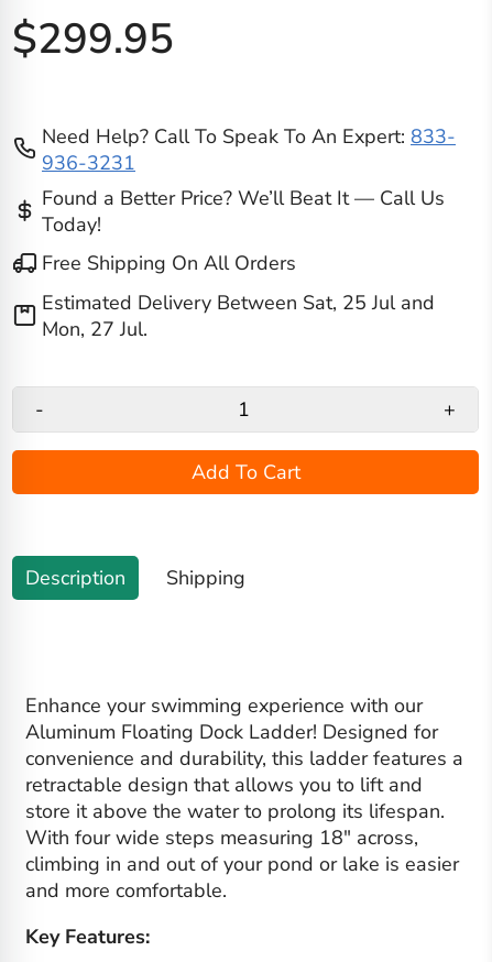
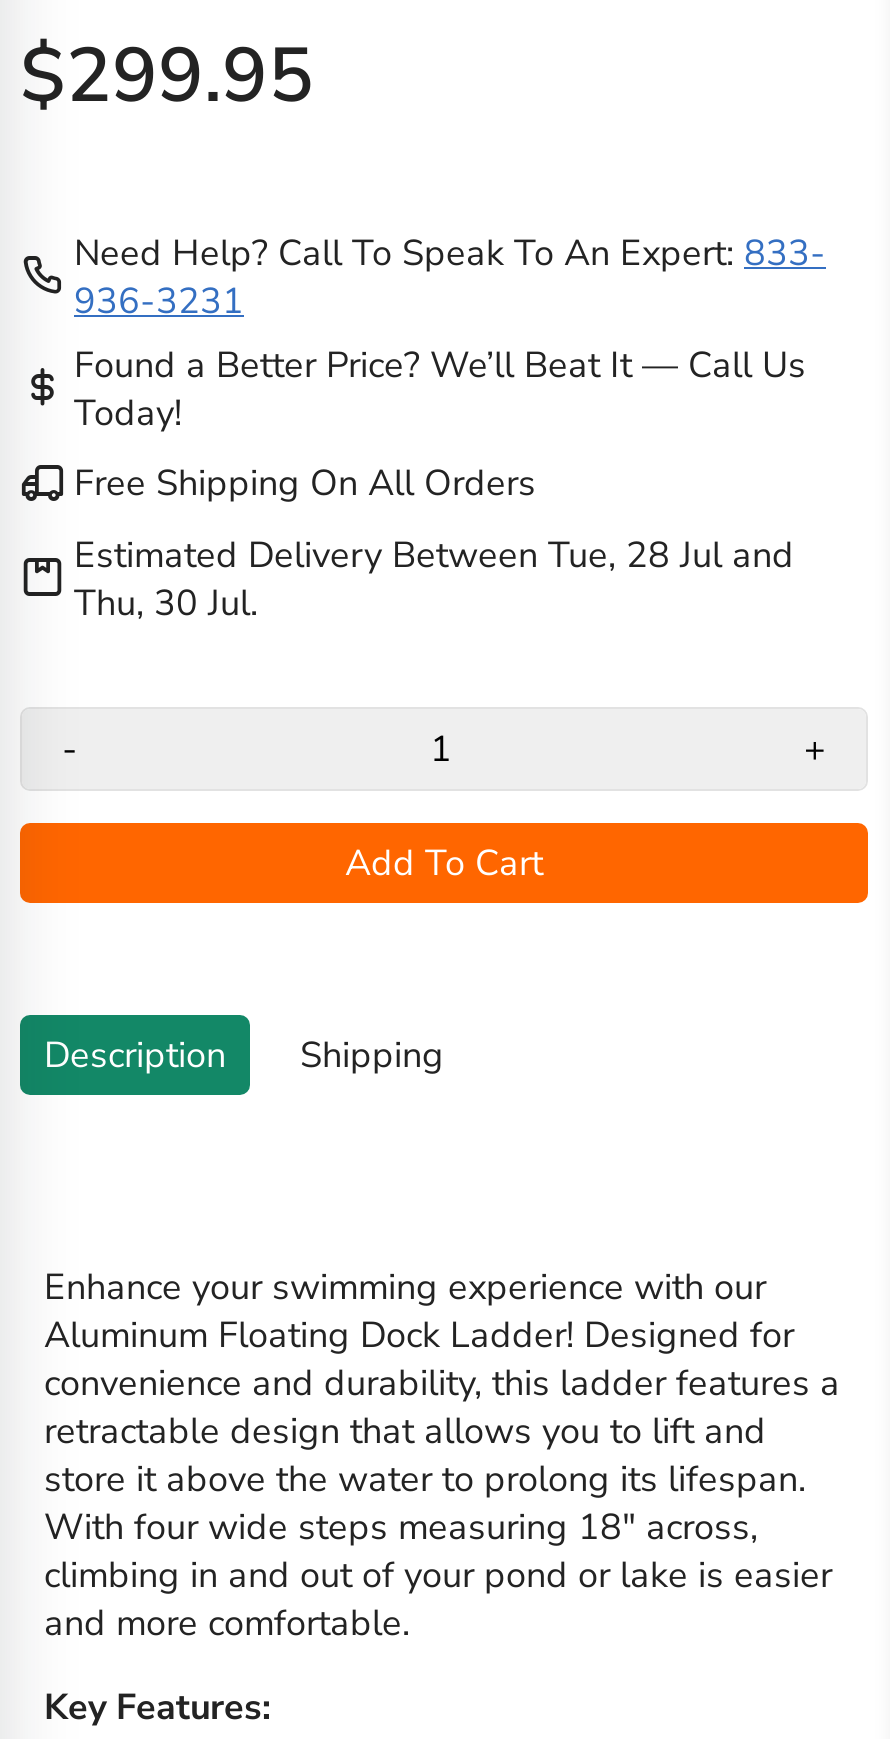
[42,289,435,315] Estimated Delivery Between Sat, 25 Jul and -> [74,530,794,578] Estimated Delivery Between Tue, 28 Jul and
[42,315,147,342] Mon, 27 Jul. -> [74,578,258,626] Thu, 30 Jul.

